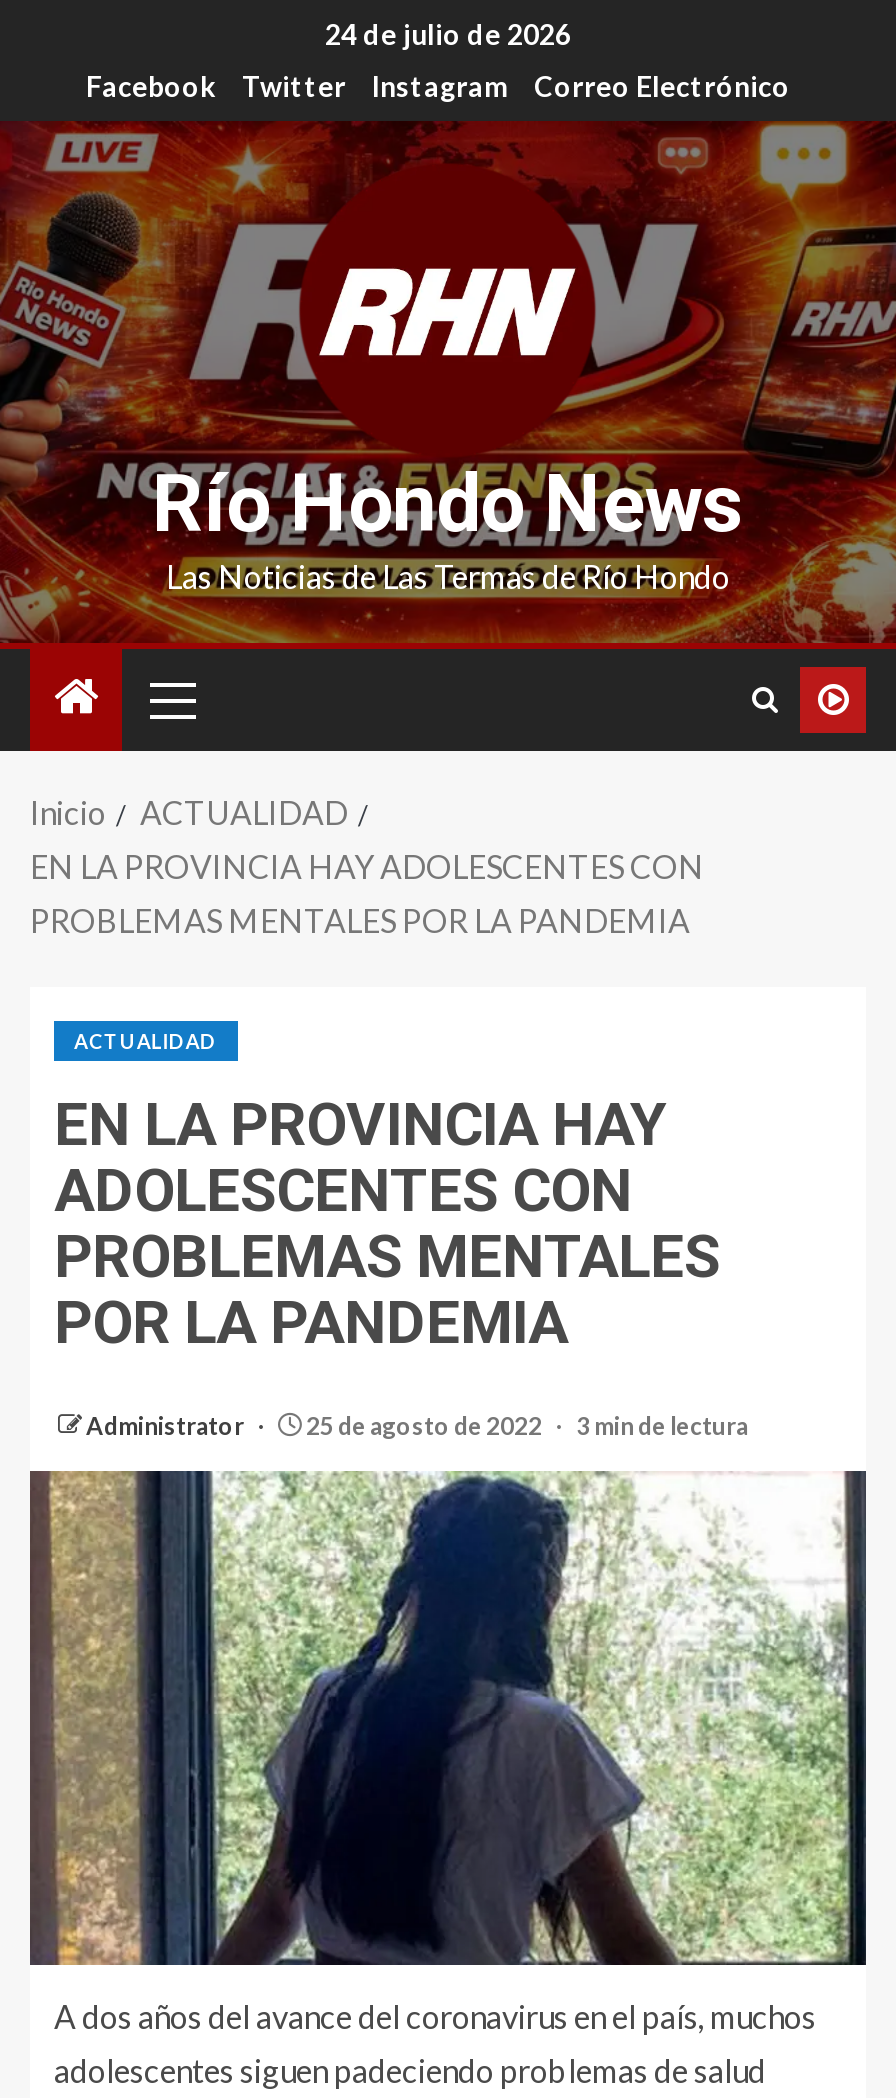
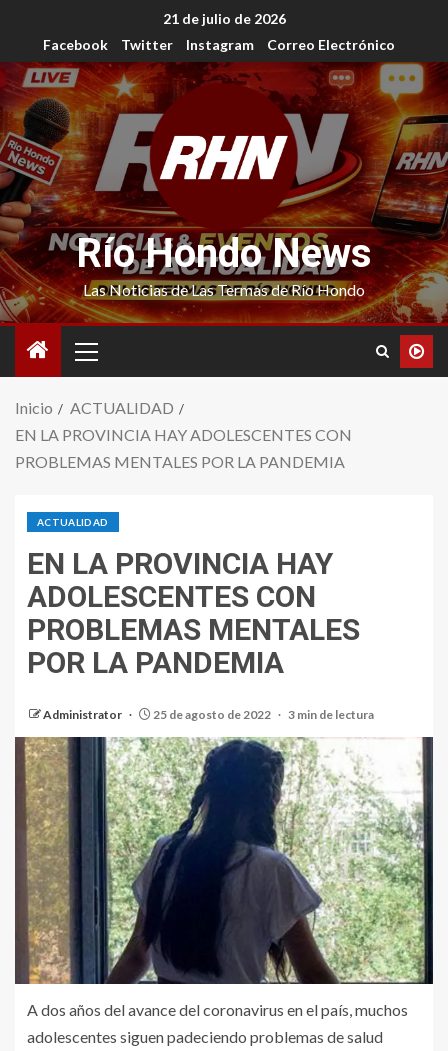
[325,18,571,52] 24 de julio de 2026 -> [162,10,285,27] 21 de julio de 2026

